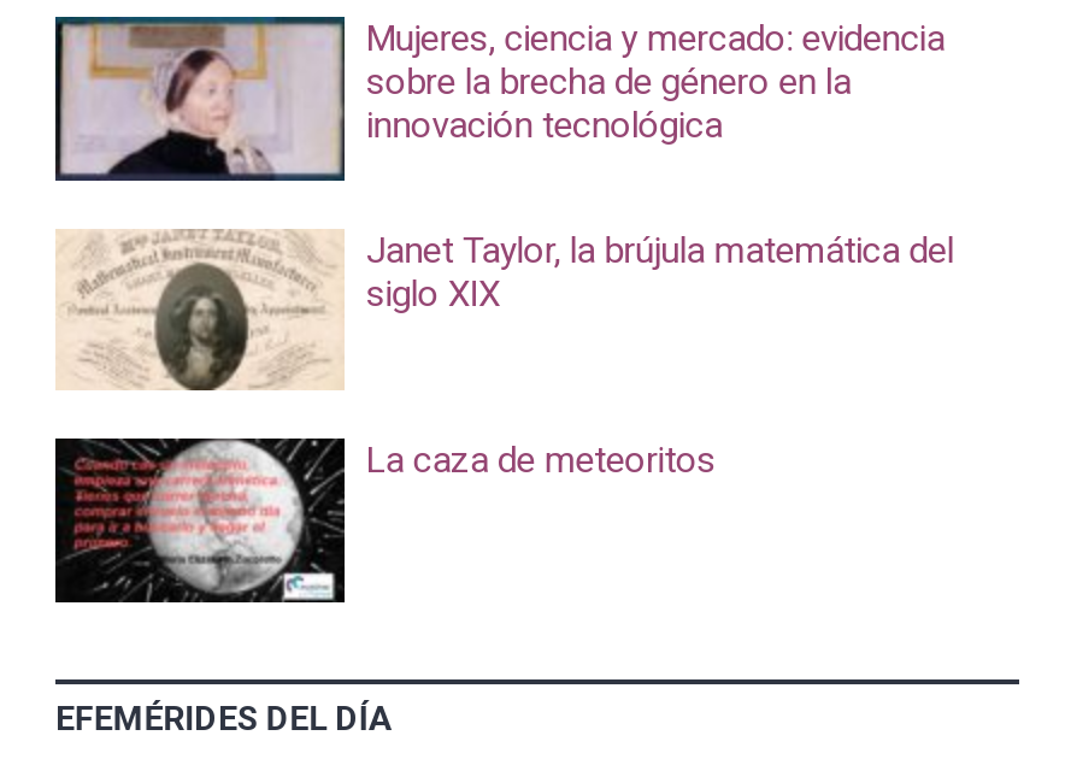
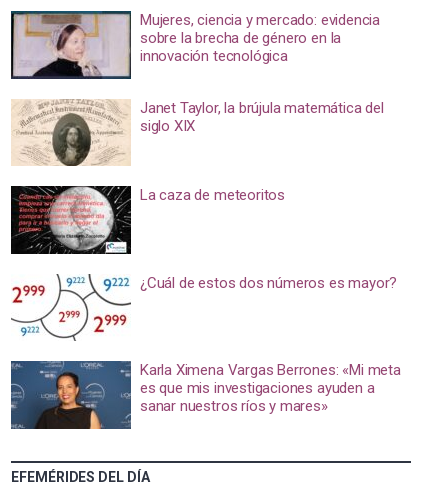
none -> [10,360,401,430] [image] | Karla Ximena Vargas Berrones: «Mi meta | es que mis investigaciones ayuden a | sanar nuestros ríos y mares»
none -> [11,274,397,340] [image] | ¿Cuál de estos dos números es mayor?

